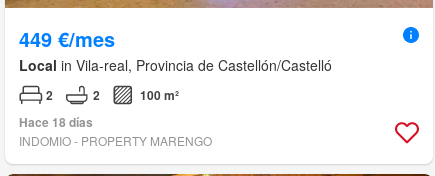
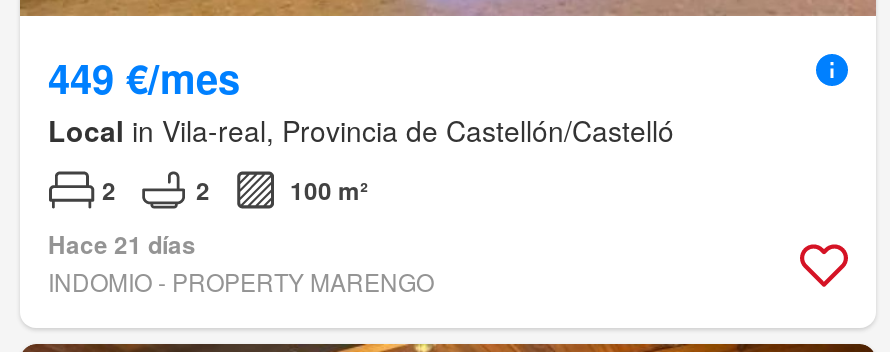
[19,113,93,131] Hace 18 días -> [48,227,196,263] Hace 21 días

